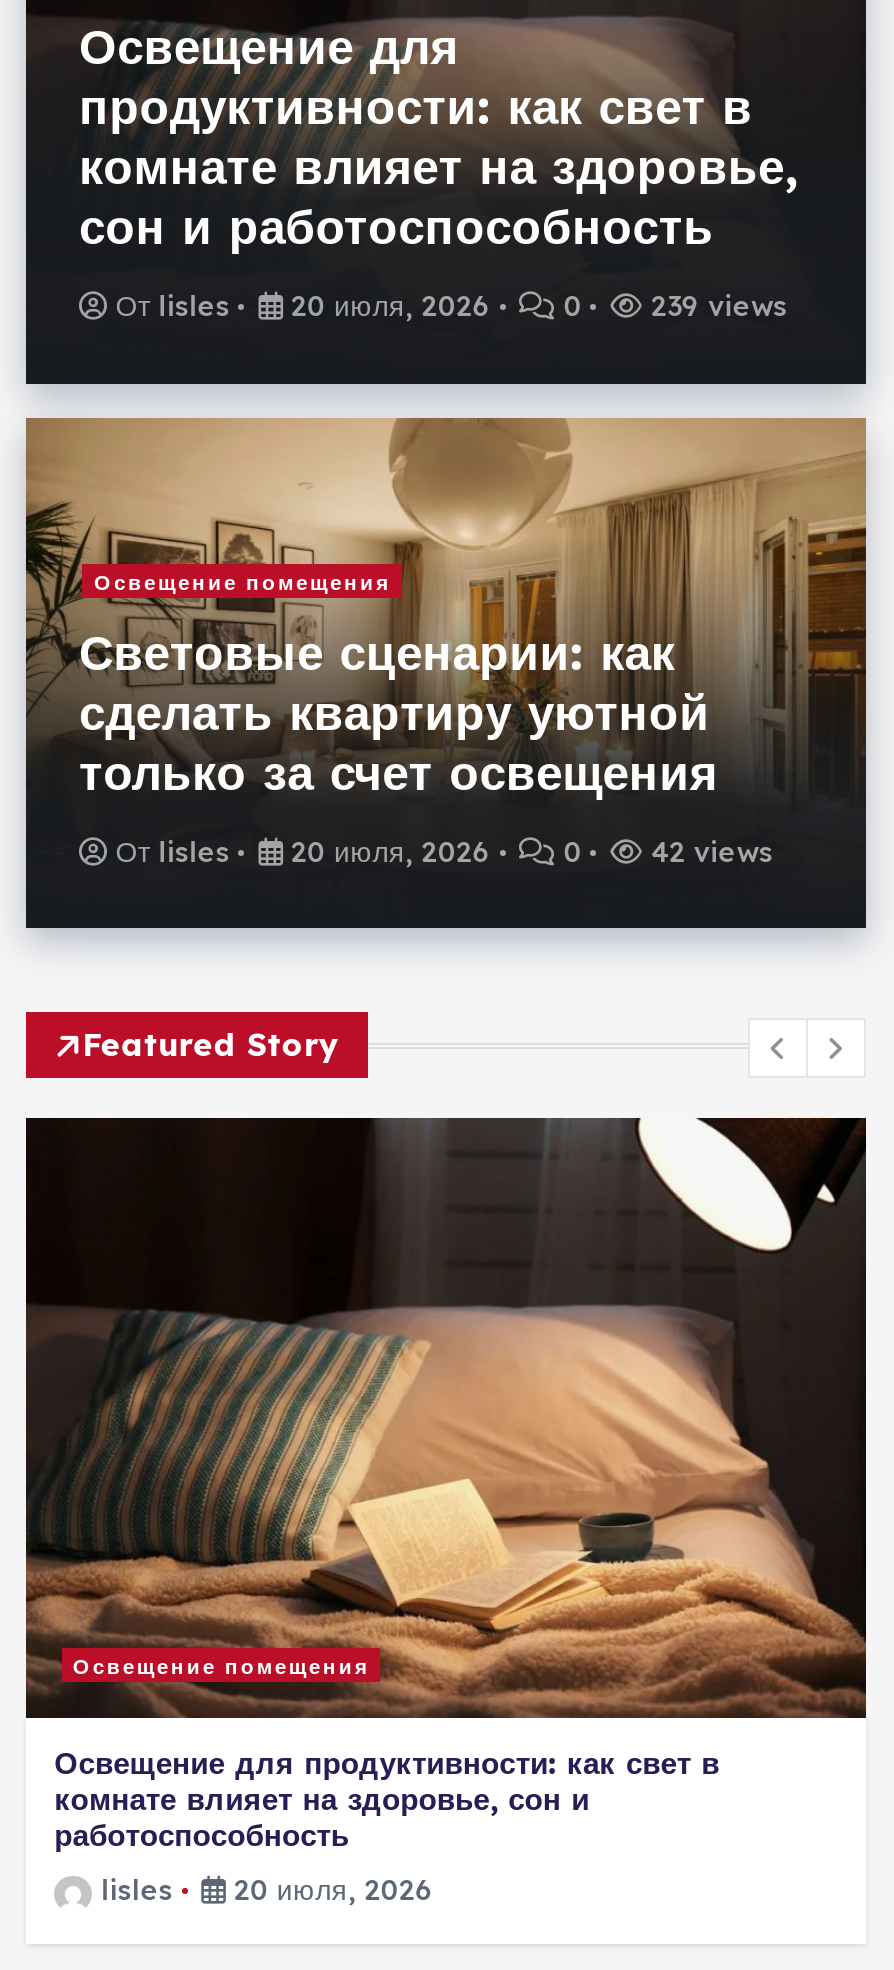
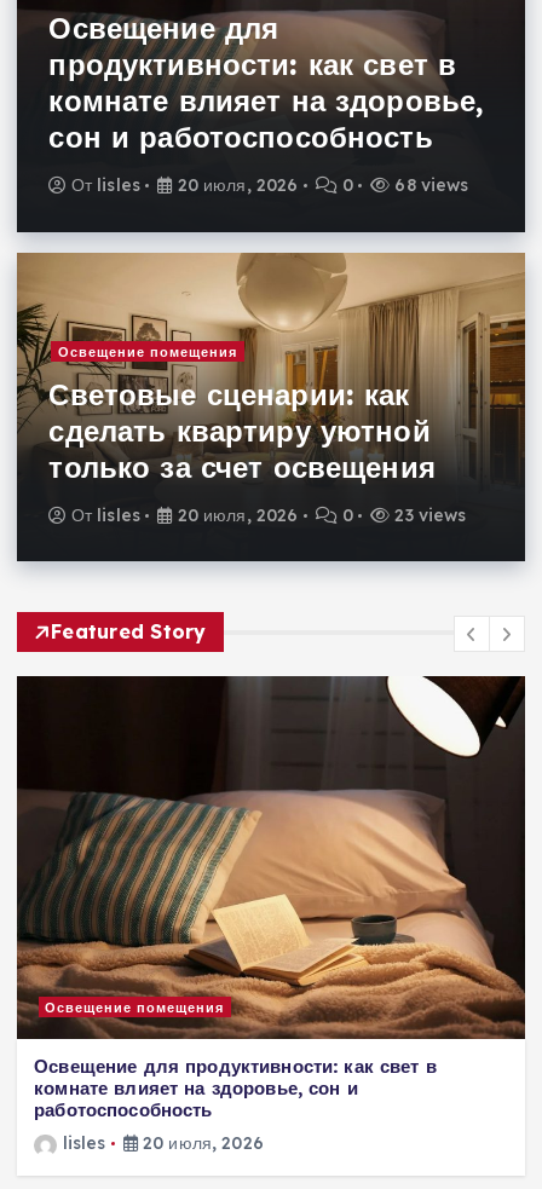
[643,288,788,324] 239 views -> [390,174,469,196] 68 views
[643,833,773,869] 42 views -> [390,504,467,526] 23 views

